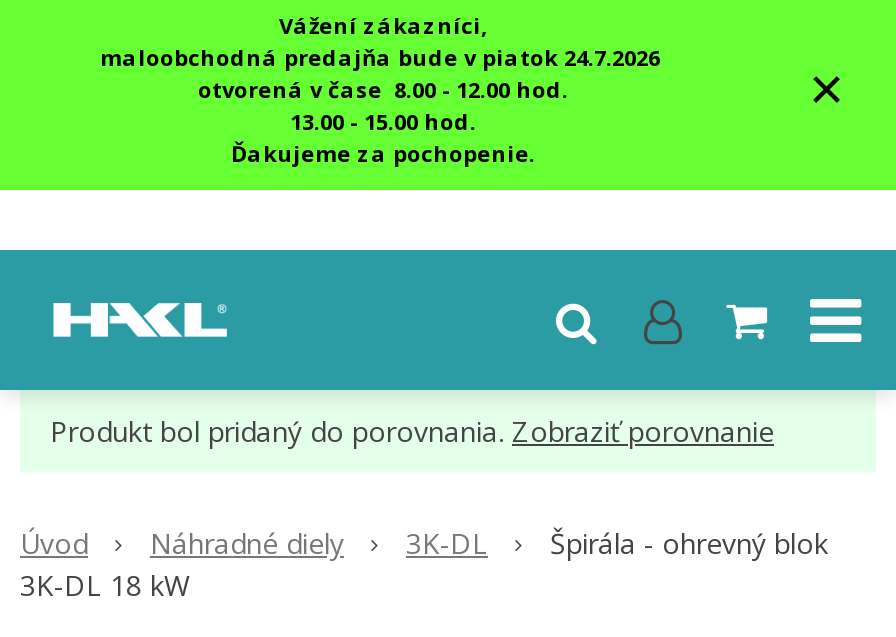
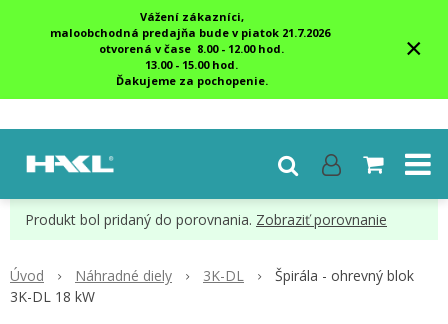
[100,42,666,72] maloobchodná predajňa bude v piatok 24.7.2026 -> [50,25,333,40] maloobchodná predajňa bude v piatok 21.7.2026

